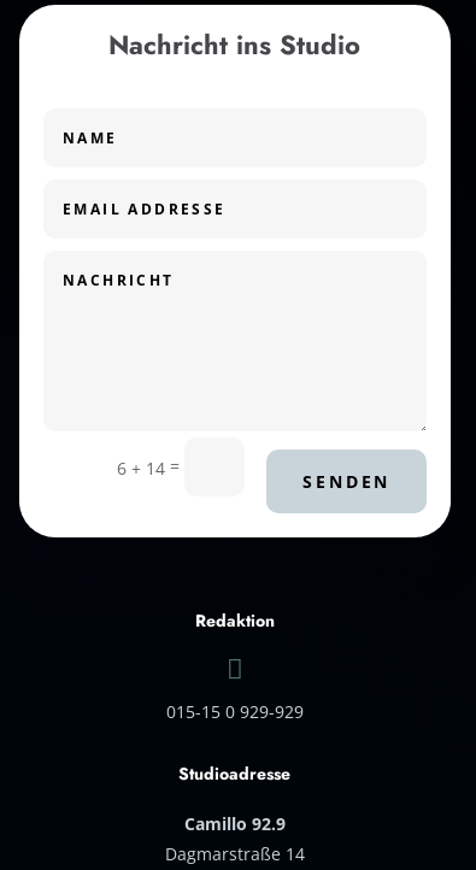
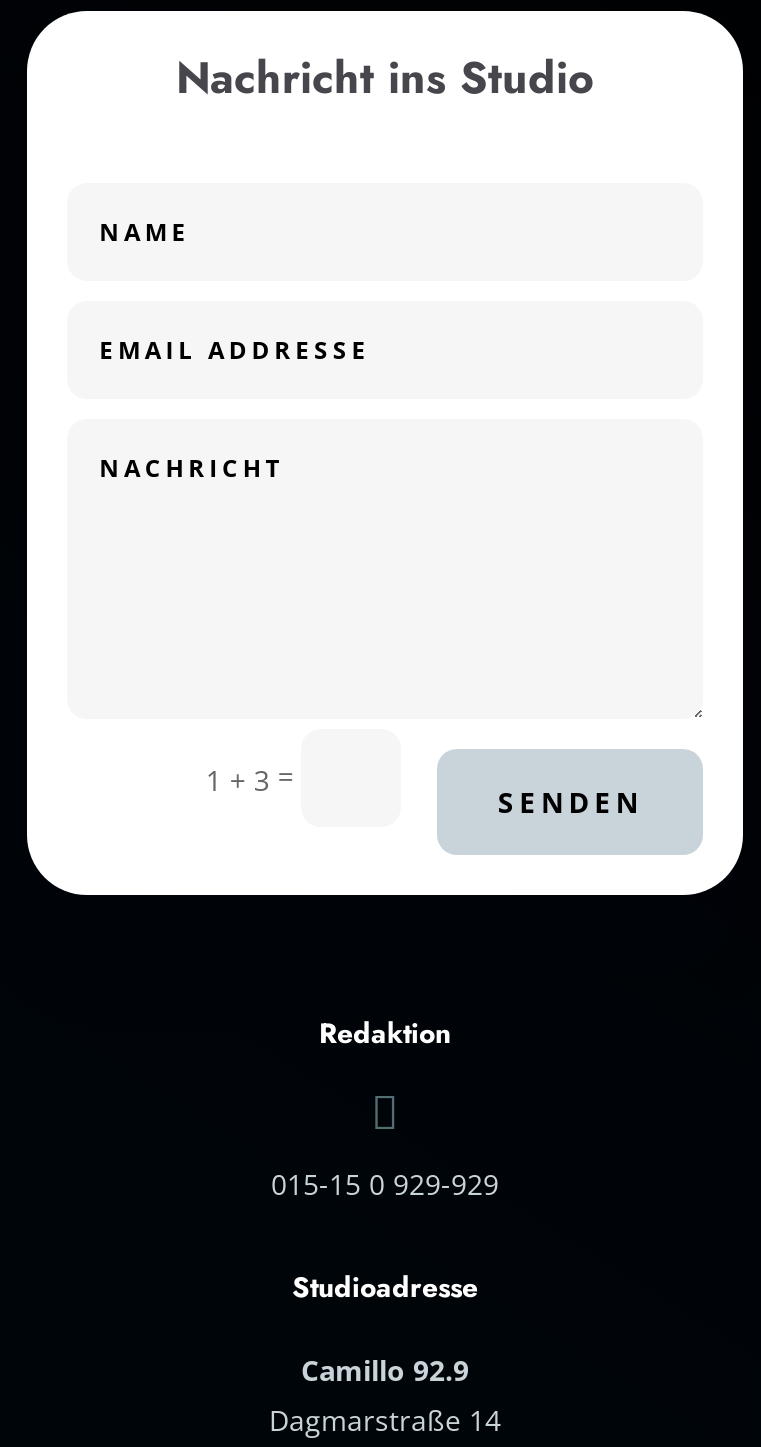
[117,454,185,479] 6 + 14 = -> [206,757,302,799] 1 + 3 =

